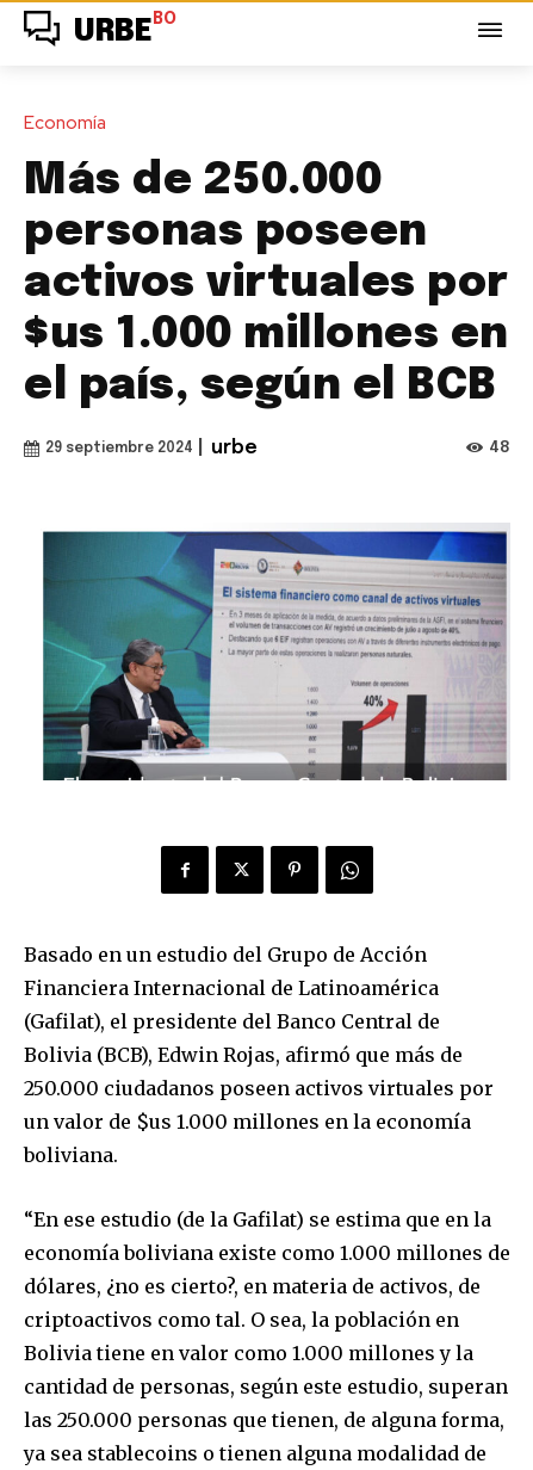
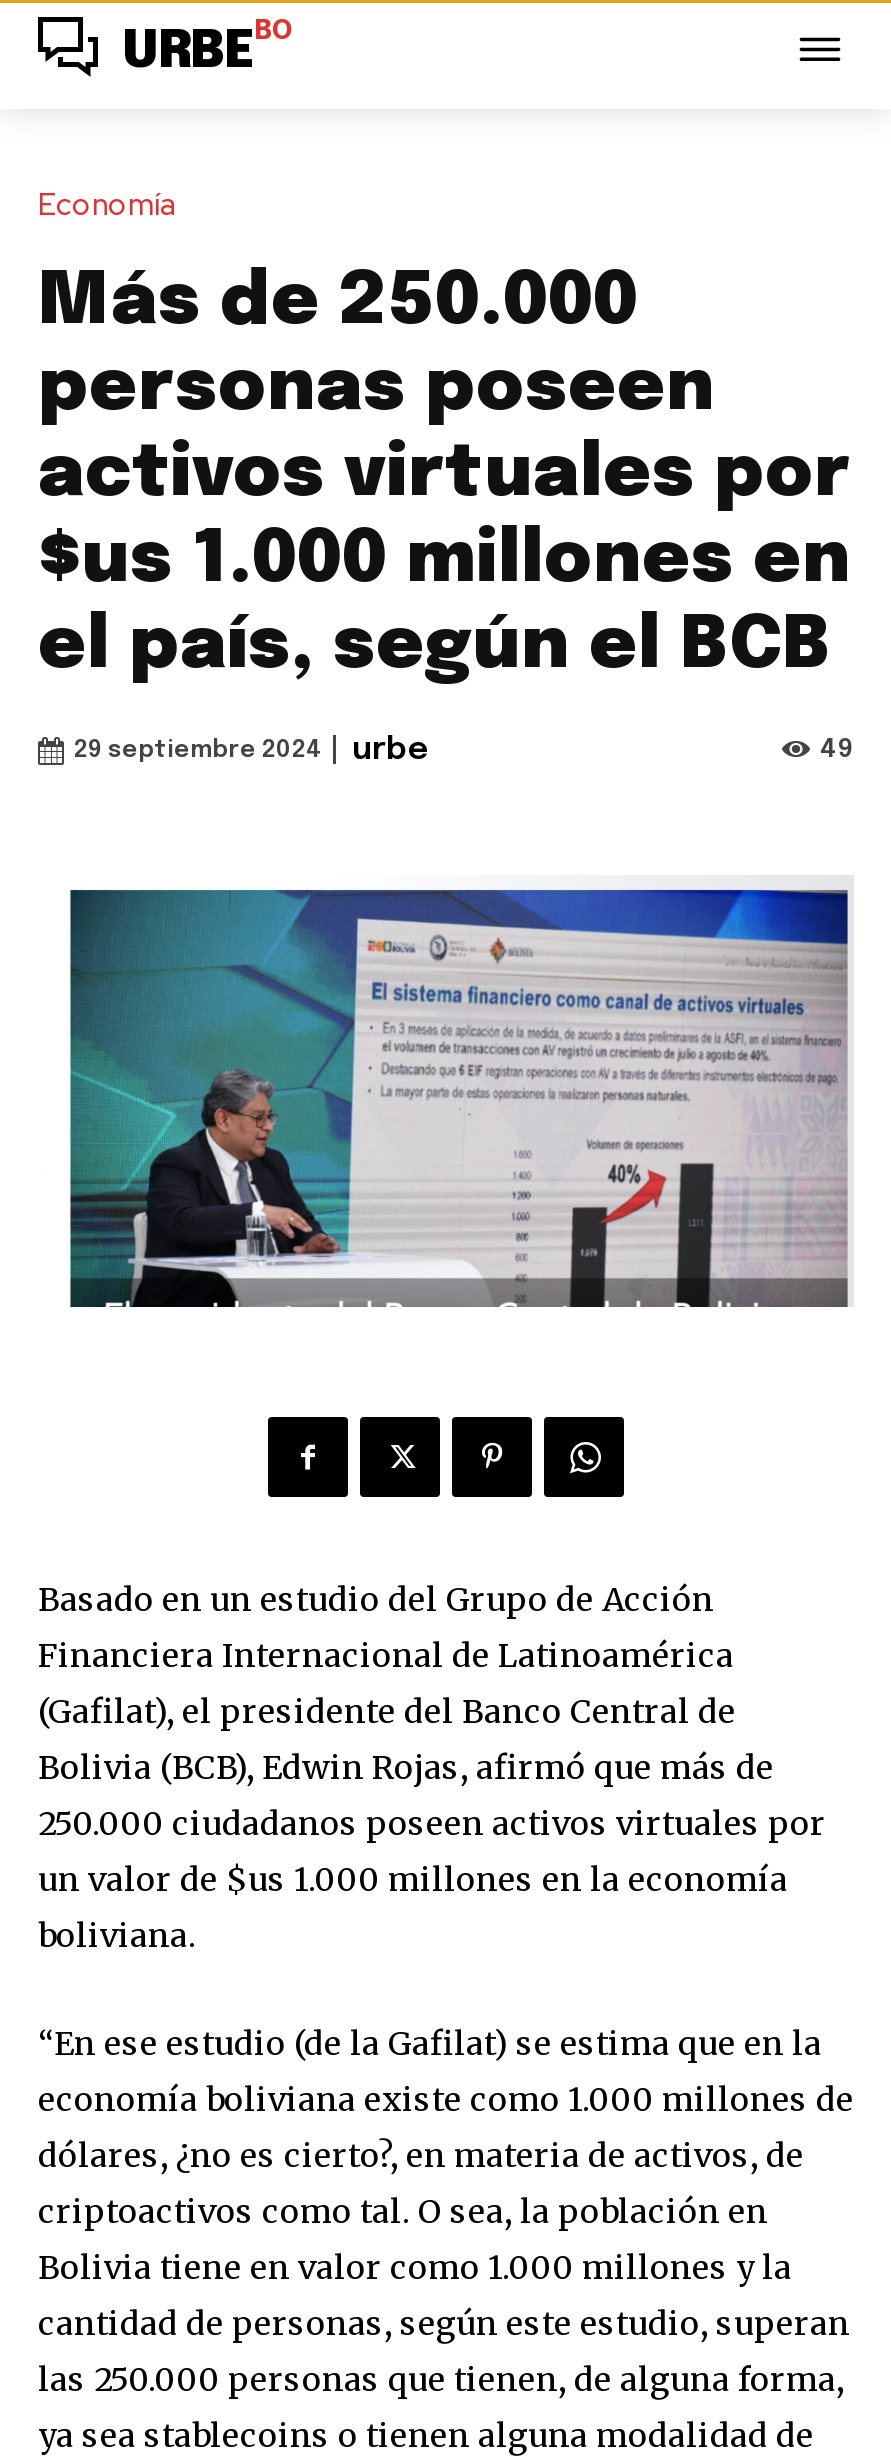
[489,440,510,456] 48 -> [820,737,854,763] 49

